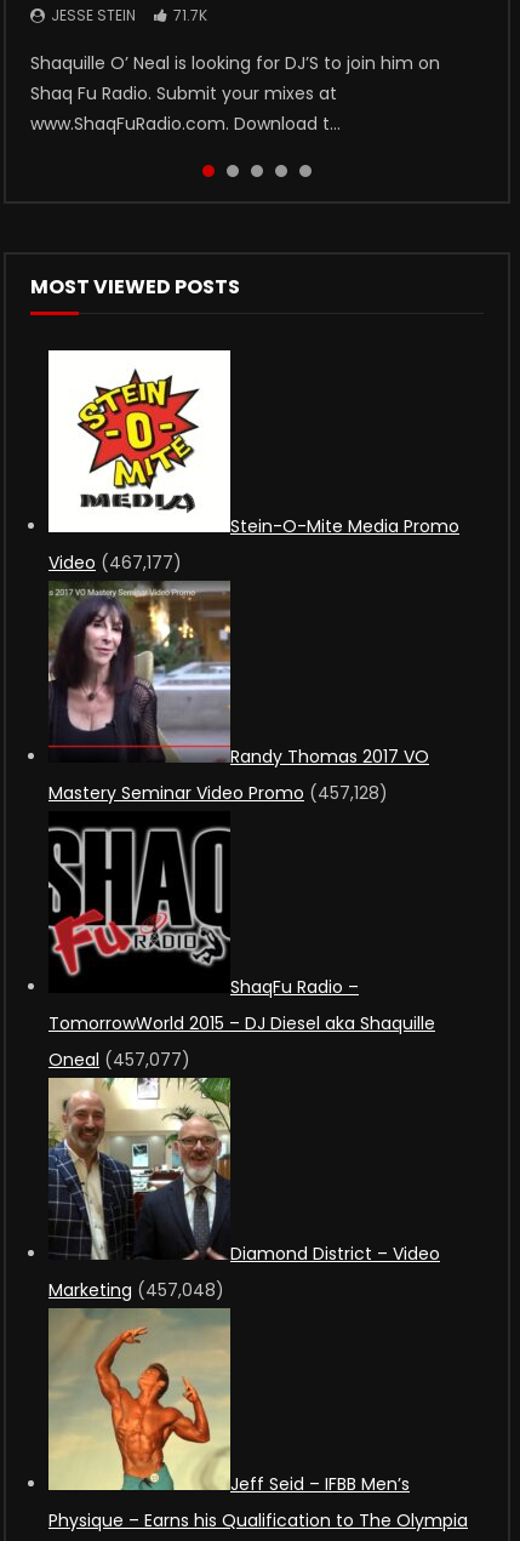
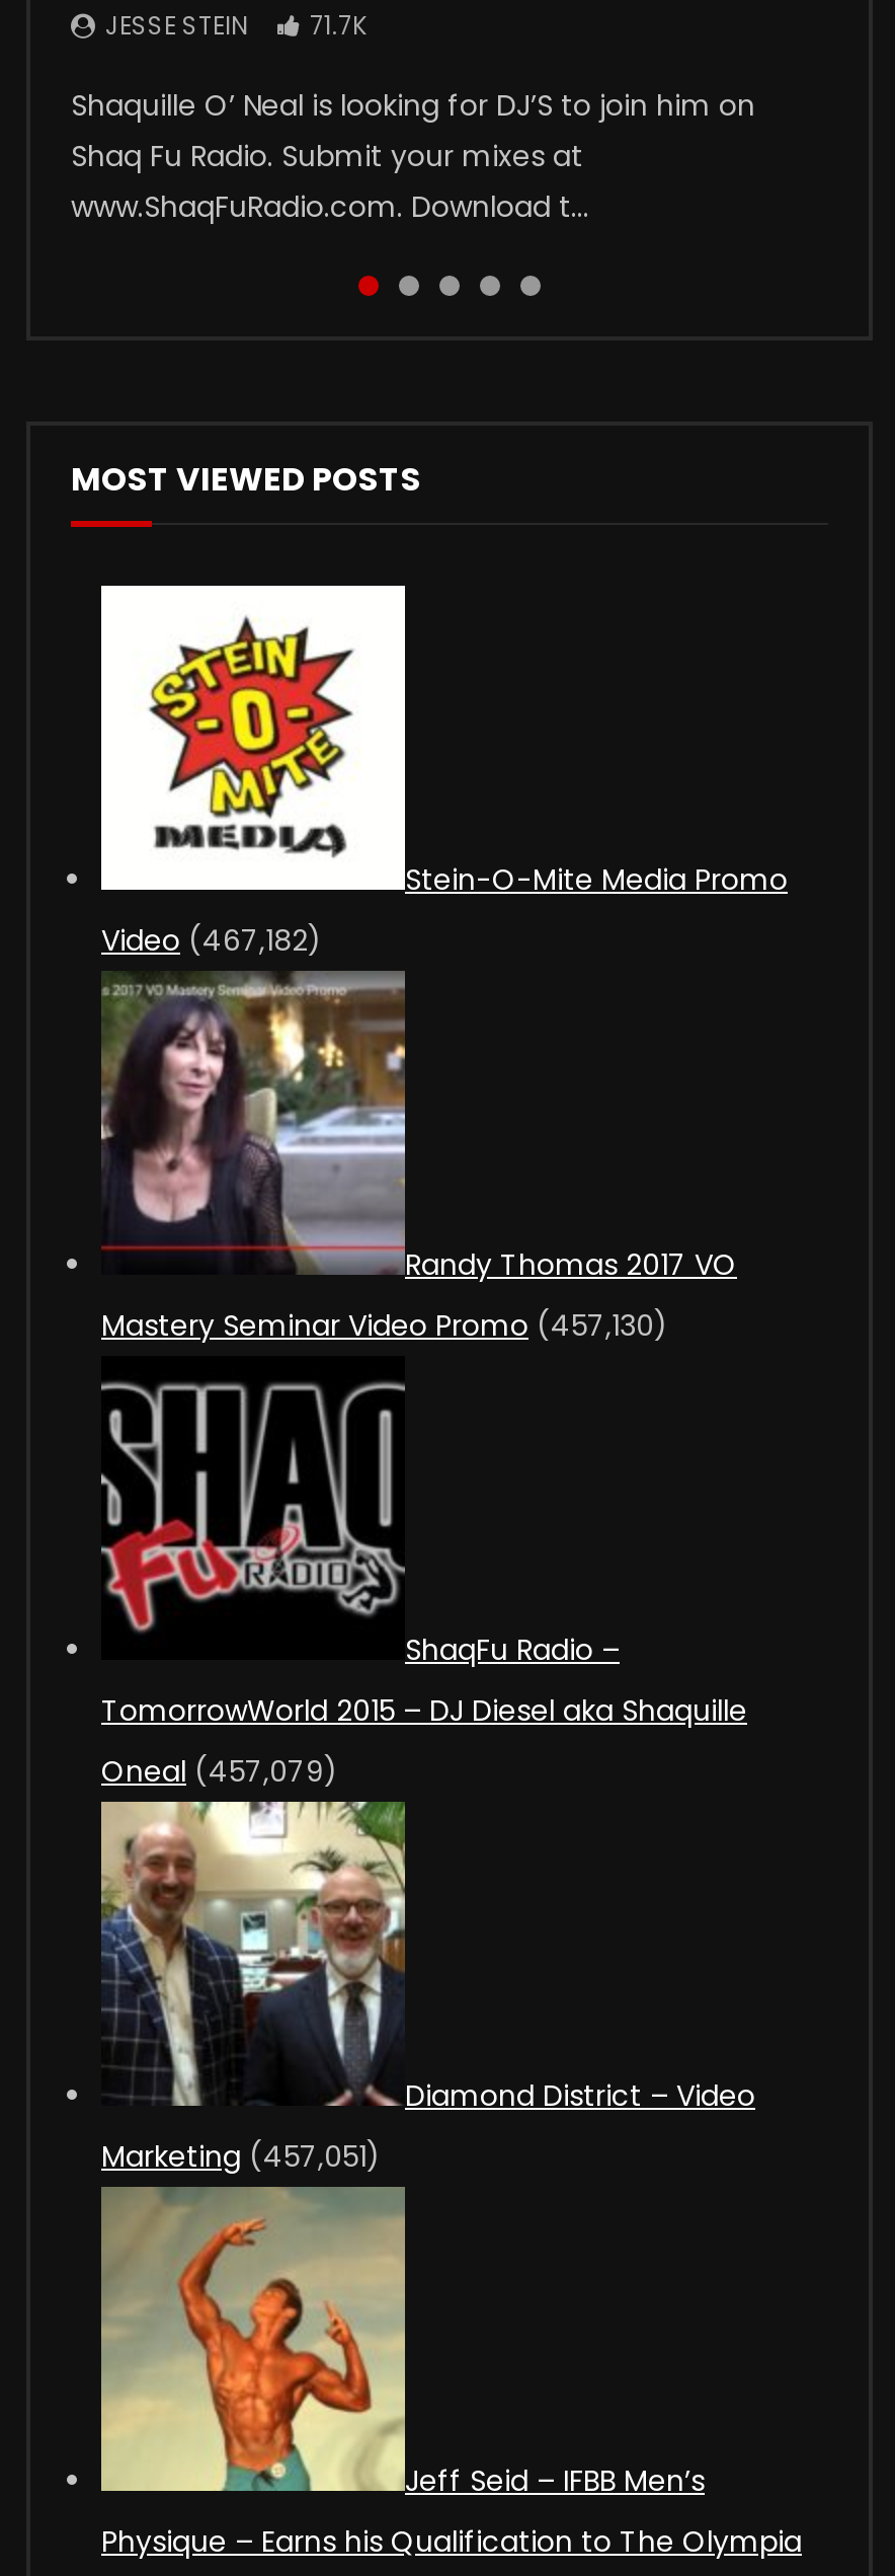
[48,550,182,575] Video (467,177) -> [101,920,322,961] Video (467,182)
[48,781,388,805] Mastery Seminar Video Promo (457,128) -> [101,1305,668,1346] Mastery Seminar Video Promo (457,130)
[48,1048,190,1072] Oneal (457,077) -> [101,1751,338,1792] Oneal (457,079)
[48,1278,224,1302] Marketing (457,048) -> [101,2136,381,2177] Marketing (457,051)

